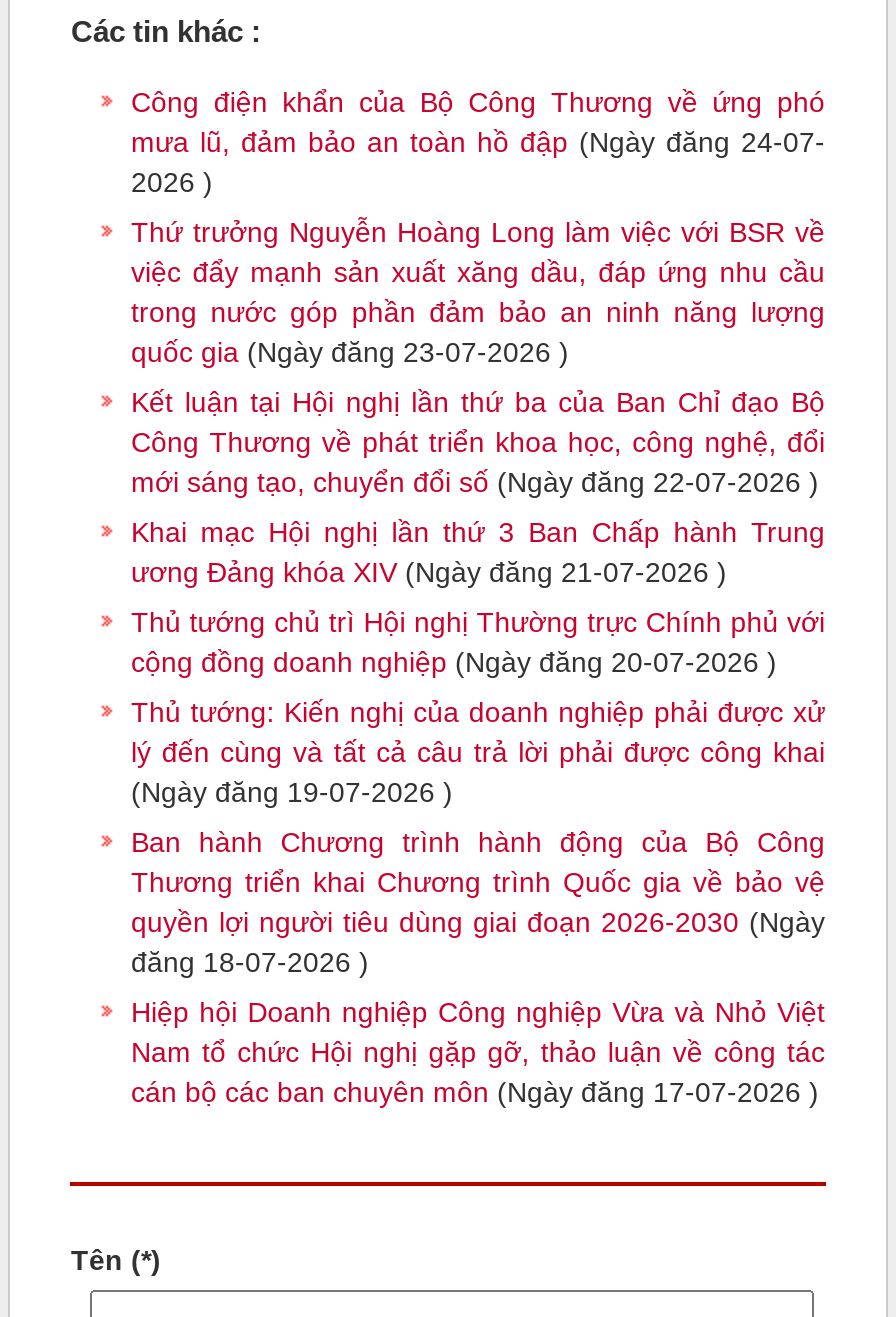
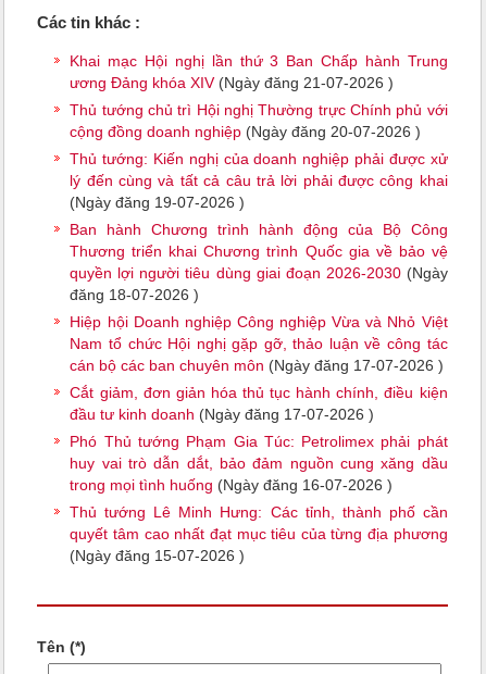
[131,87,825,499] Công điện khẩn của Bộ Công Thương về ứng phó | mưa lũ, đảm bảo an toàn hồ đập (Ngày đăng 24-07- | 2026 ) | Thứ trưởng Nguyễn Hoàng Long làm việc với BSR về | việc đẩy mạnh sản xuất xăng dầu, đáp ứng nhu cầu | trong nước góp phần đảm bảo an ninh năng lượng | quốc gia (Ngày đăng 23-07-2026 ) | Kết luận tại Hội nghị lần thứ ba của Ban Chỉ đạo Bộ | Công Thương về phát triển khoa học, công nghệ, đổi | mới sáng tạo, chuyển đổi số (Ngày đăng 22-07-2026 ) -> none
moved [131,517,825,1109] -> [70,53,447,375]: Khai mạc Hội nghị lần thứ 3 Ban Chấp hành Trung | ương Đảng khóa XIV (Ngày đăng 21-07-2026 ) | Thủ tướng chủ trì Hội nghị Thường trực Chính phủ với | ... | Nam tổ chức Hội nghị gặp gỡ, thảo luận về công tác | cán bộ các ban chuyên môn (Ngày đăng 17-07-2026 )
none -> [70,384,447,565] Cắt giảm, đơn giản hóa thủ tục hành chính, điều kiện | đầu tư kinh doanh (Ngày đăng 17-07-2026 ) | Phó Thủ tướng Phạm Gia Túc: Petrolimex phải phát | huy vai trò dẫn dắt, bảo đảm nguồn cung xăng dầu | trong mọi tình huống (Ngày đăng 16-07-2026 ) | Thủ tướng Lê Minh Hưng: Các tỉnh, thành phố cần | quyết tâm cao nhất đạt mục tiêu của từng địa phương | (Ngày đăng 15-07-2026 )

